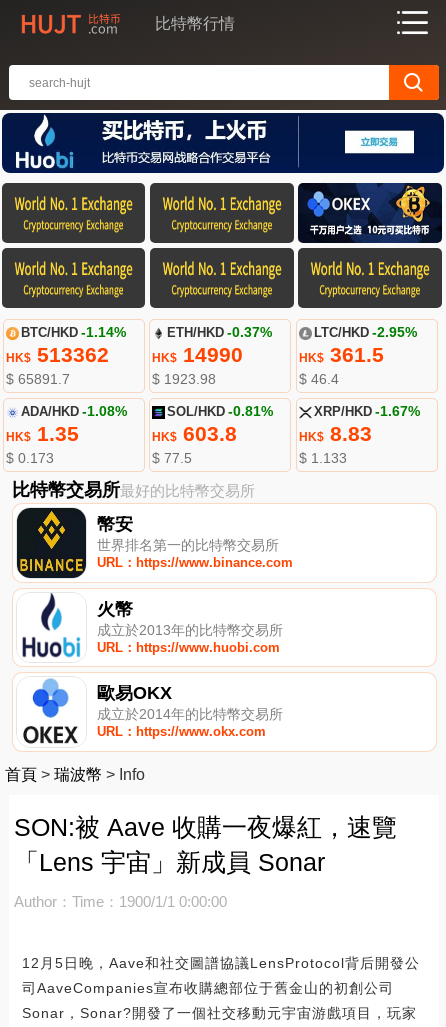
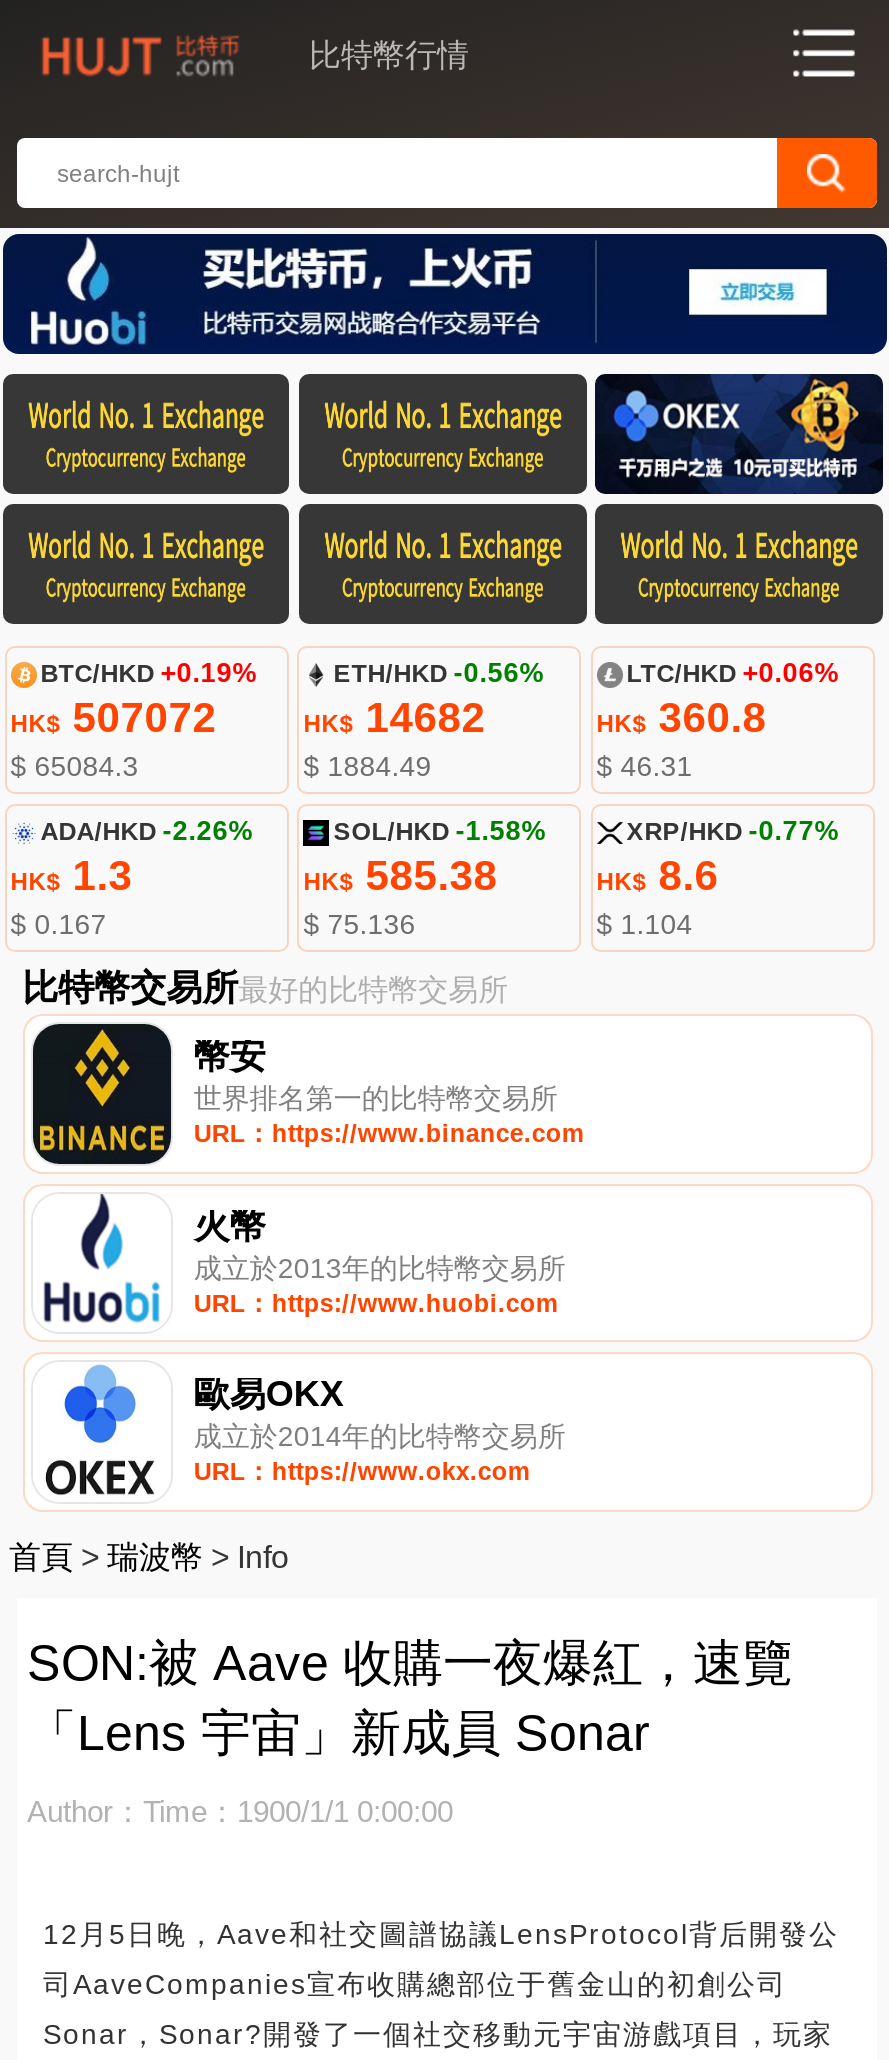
[6,325,126,387] BTC/HKD -1.14% | HK$513362 | $ 65891.7 -> [11,658,257,782] BTC/HKD +0.19% | HK$507072 | $ 65084.3
[152,325,272,387] ETH/HKD -0.37% | HK$14990 | $ 1923.98 -> [304,658,544,782] ETH/HKD -0.56% | HK$14682 | $ 1884.49
[299,325,417,387] LTC/HKD -2.95% | HK$361.5 | $ 46.4 -> [597,658,839,782] LTC/HKD +0.06% | HK$360.8 | $ 46.31
[6,404,127,466] ADA/HKD -1.08% | HK$1.35 | $ 0.173 -> [11,816,253,940] ADA/HKD -2.26% | HK$1.3 | $ 0.167
[152,404,273,466] SOL/HKD -0.81% | HK$603.8 | $ 77.5 -> [304,816,546,940] SOL/HKD -1.58% | HK$585.38 | $ 75.136
[299,404,420,466] XRP/HKD -1.67% | HK$8.83 | $ 1.133 -> [597,816,839,940] XRP/HKD -0.77% | HK$8.6 | $ 1.104

